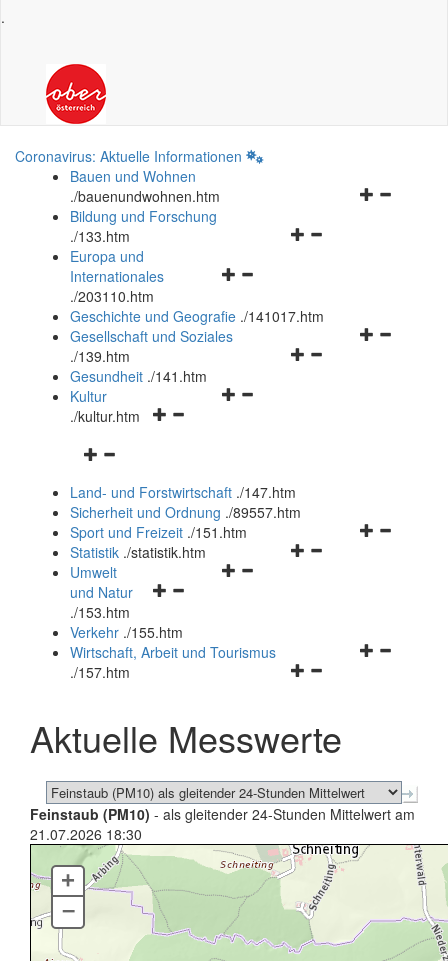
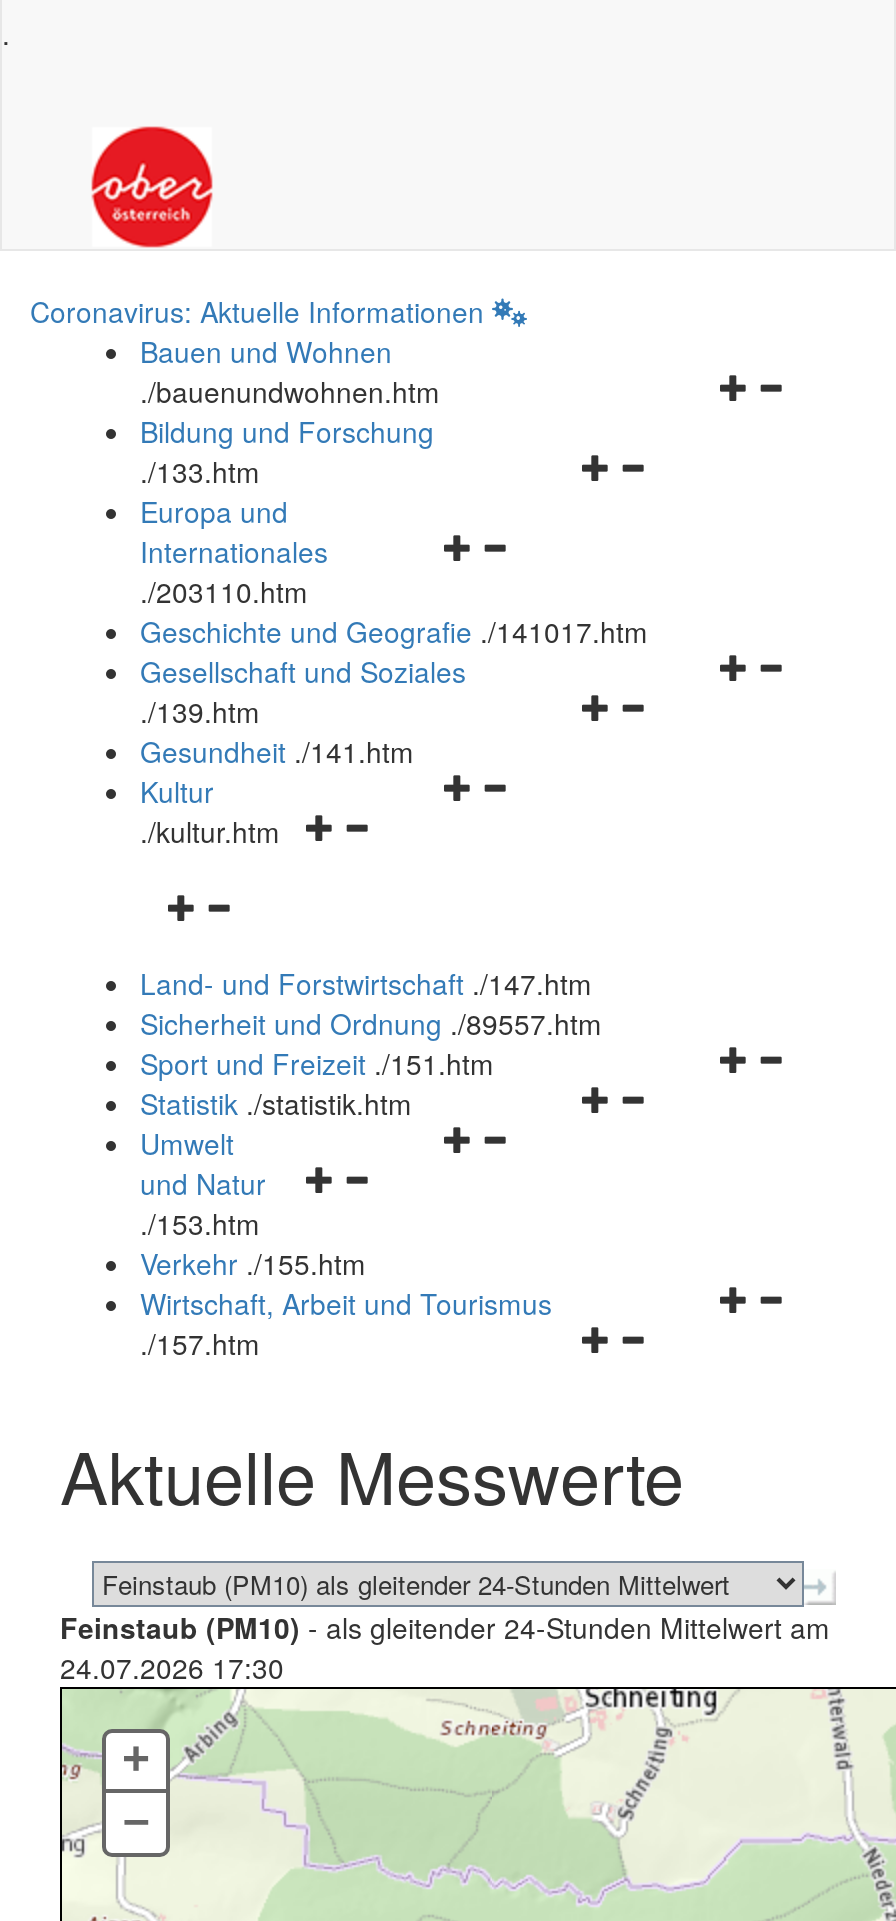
[30,824,142,844] 21.07.2026 18:30 -> [60,1647,284,1687] 24.07.2026 17:30

